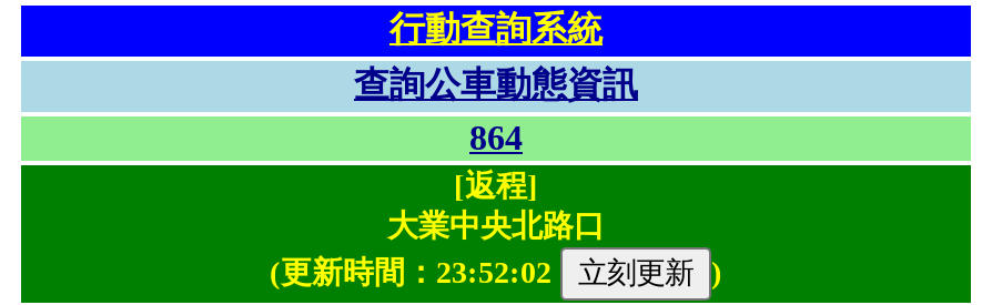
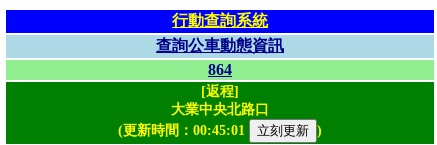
[270,256,551,289] (更新時間：23:52:02 -> [118,123,245,138] (更新時間：00:45:01

